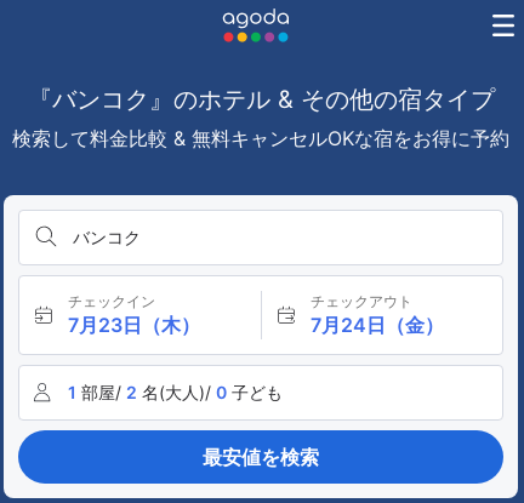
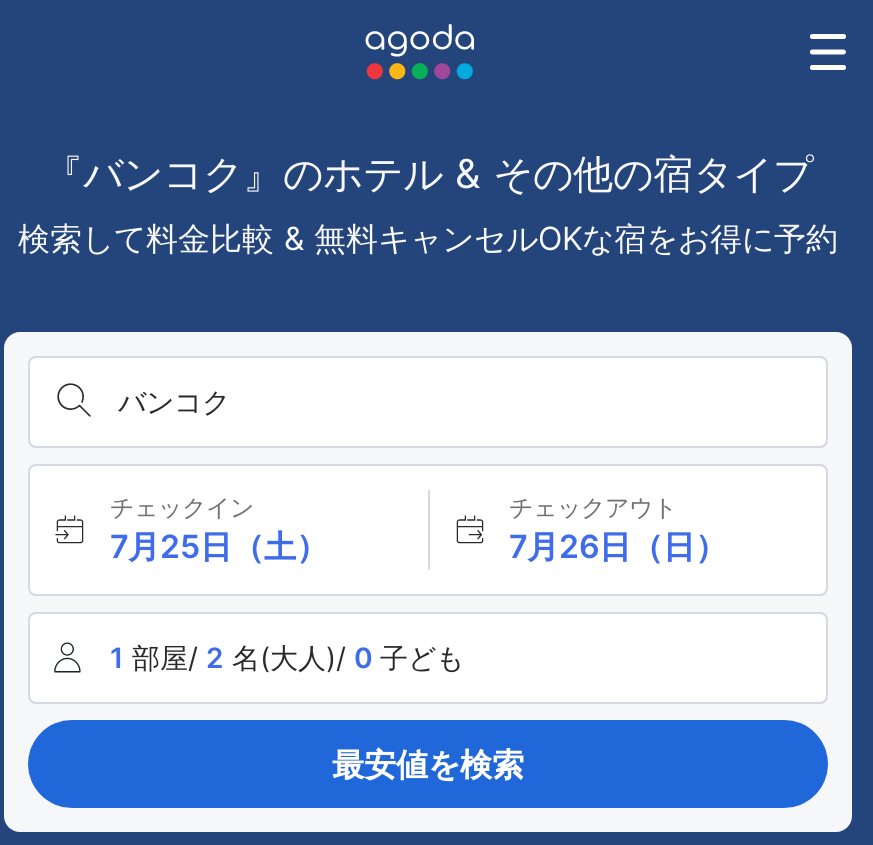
[68,313,200,337] 7月23日（木） -> [110,526,328,566] 7月25日（土）
[310,313,443,337] 7月24日（金） -> [509,526,727,566] 7月26日（日）

